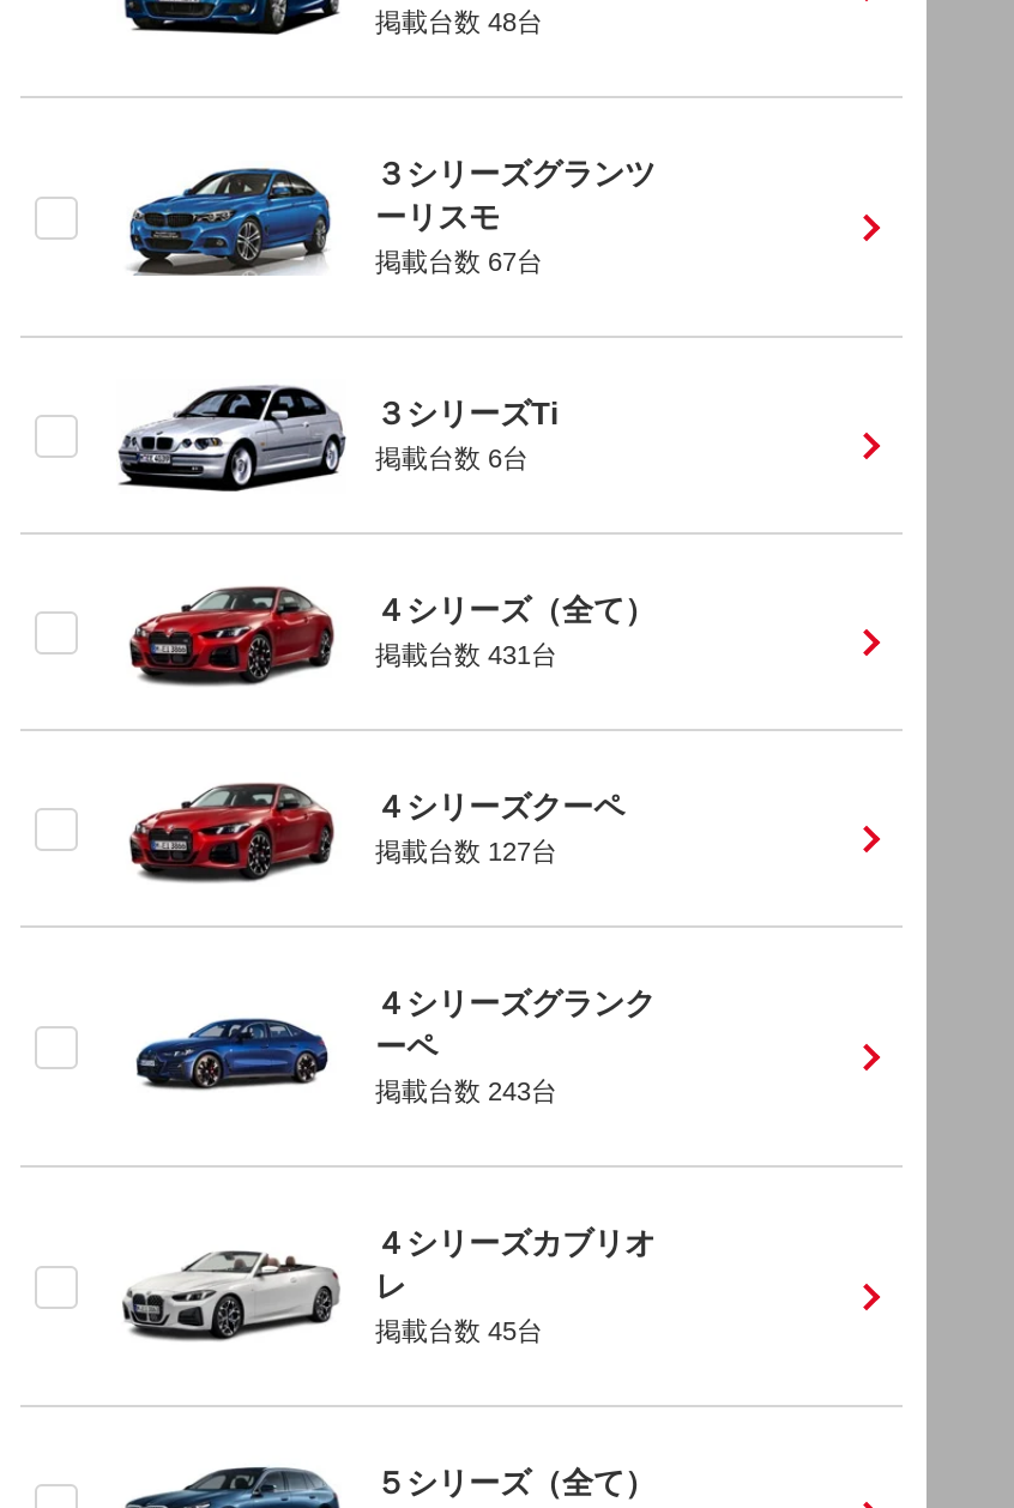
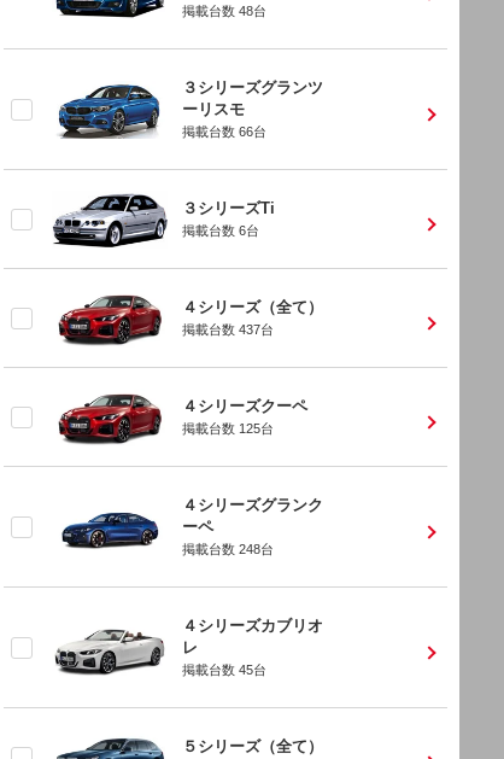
[375,247,543,276] 掲載台数67台 -> [182,124,266,139] 掲載台数66台
[375,640,557,669] 掲載台数431台 -> [182,322,274,337] 掲載台数437台
[375,837,557,865] 掲載台数127台 -> [182,421,274,436] 掲載台数125台
[375,1076,557,1105] 掲載台数243台 -> [182,542,274,556] 掲載台数248台

